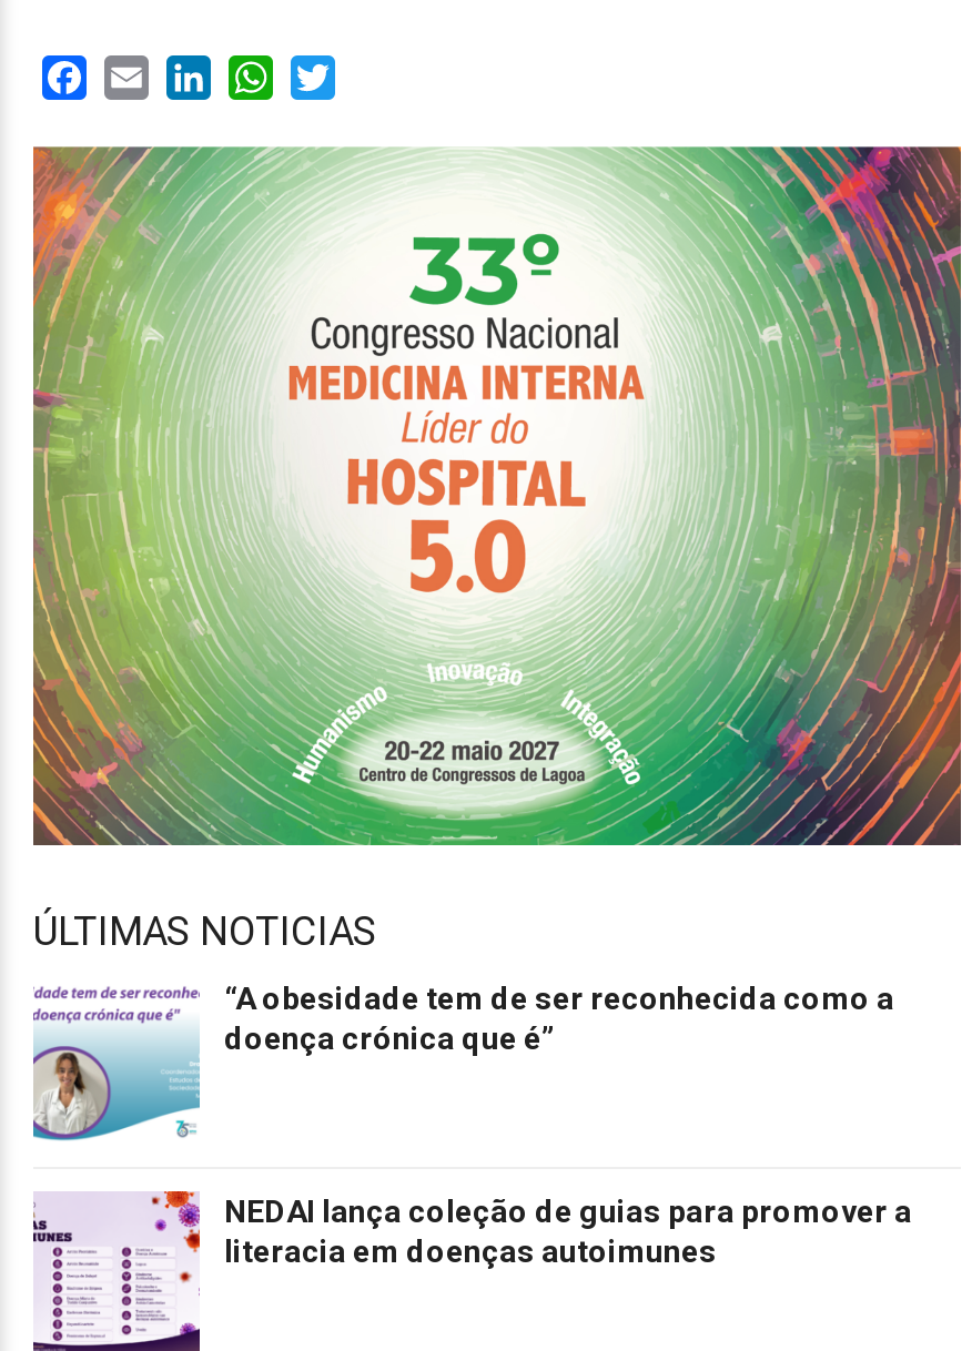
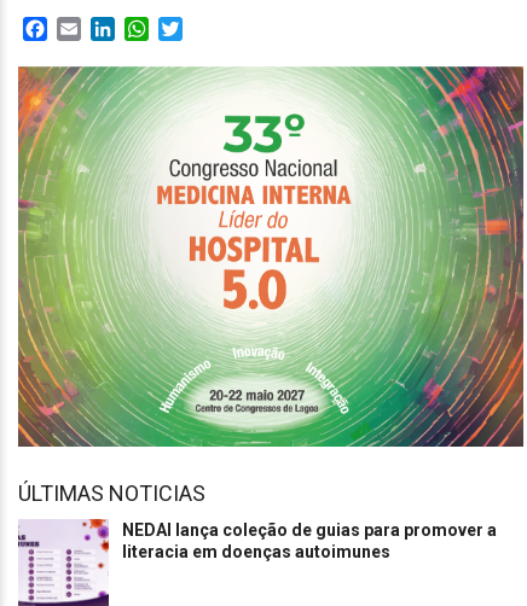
[31,978,894,1142] [image] | “A obesidade tem de ser reconhecida como a | doença crónica que é” -> none

